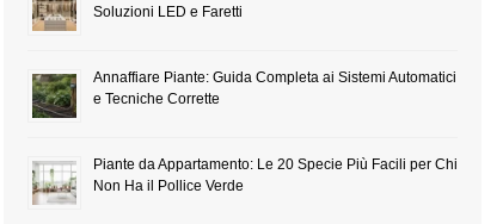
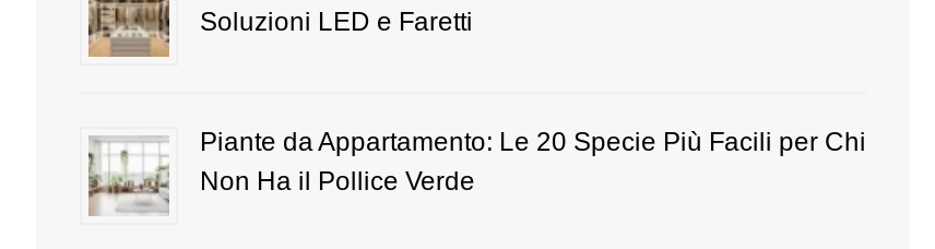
[31,69,456,119] [image] | Annaffiare Piante: Guida Completa ai Sistemi Automatici | e Tecniche Corrette -> none

